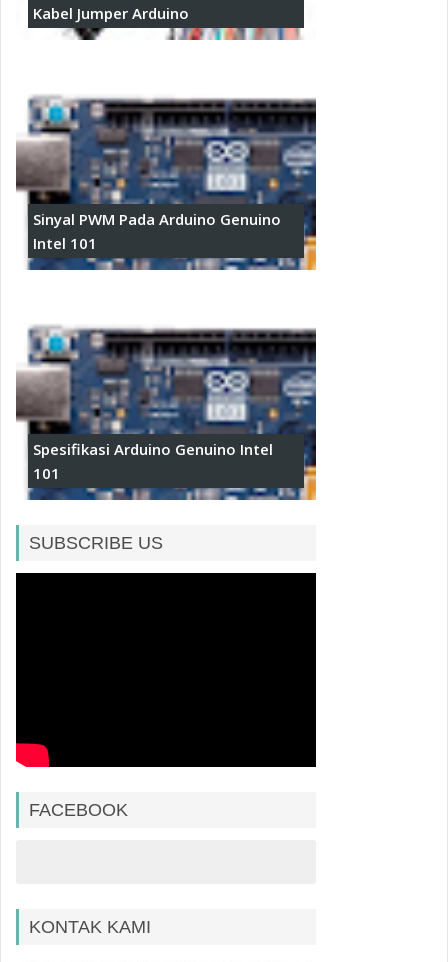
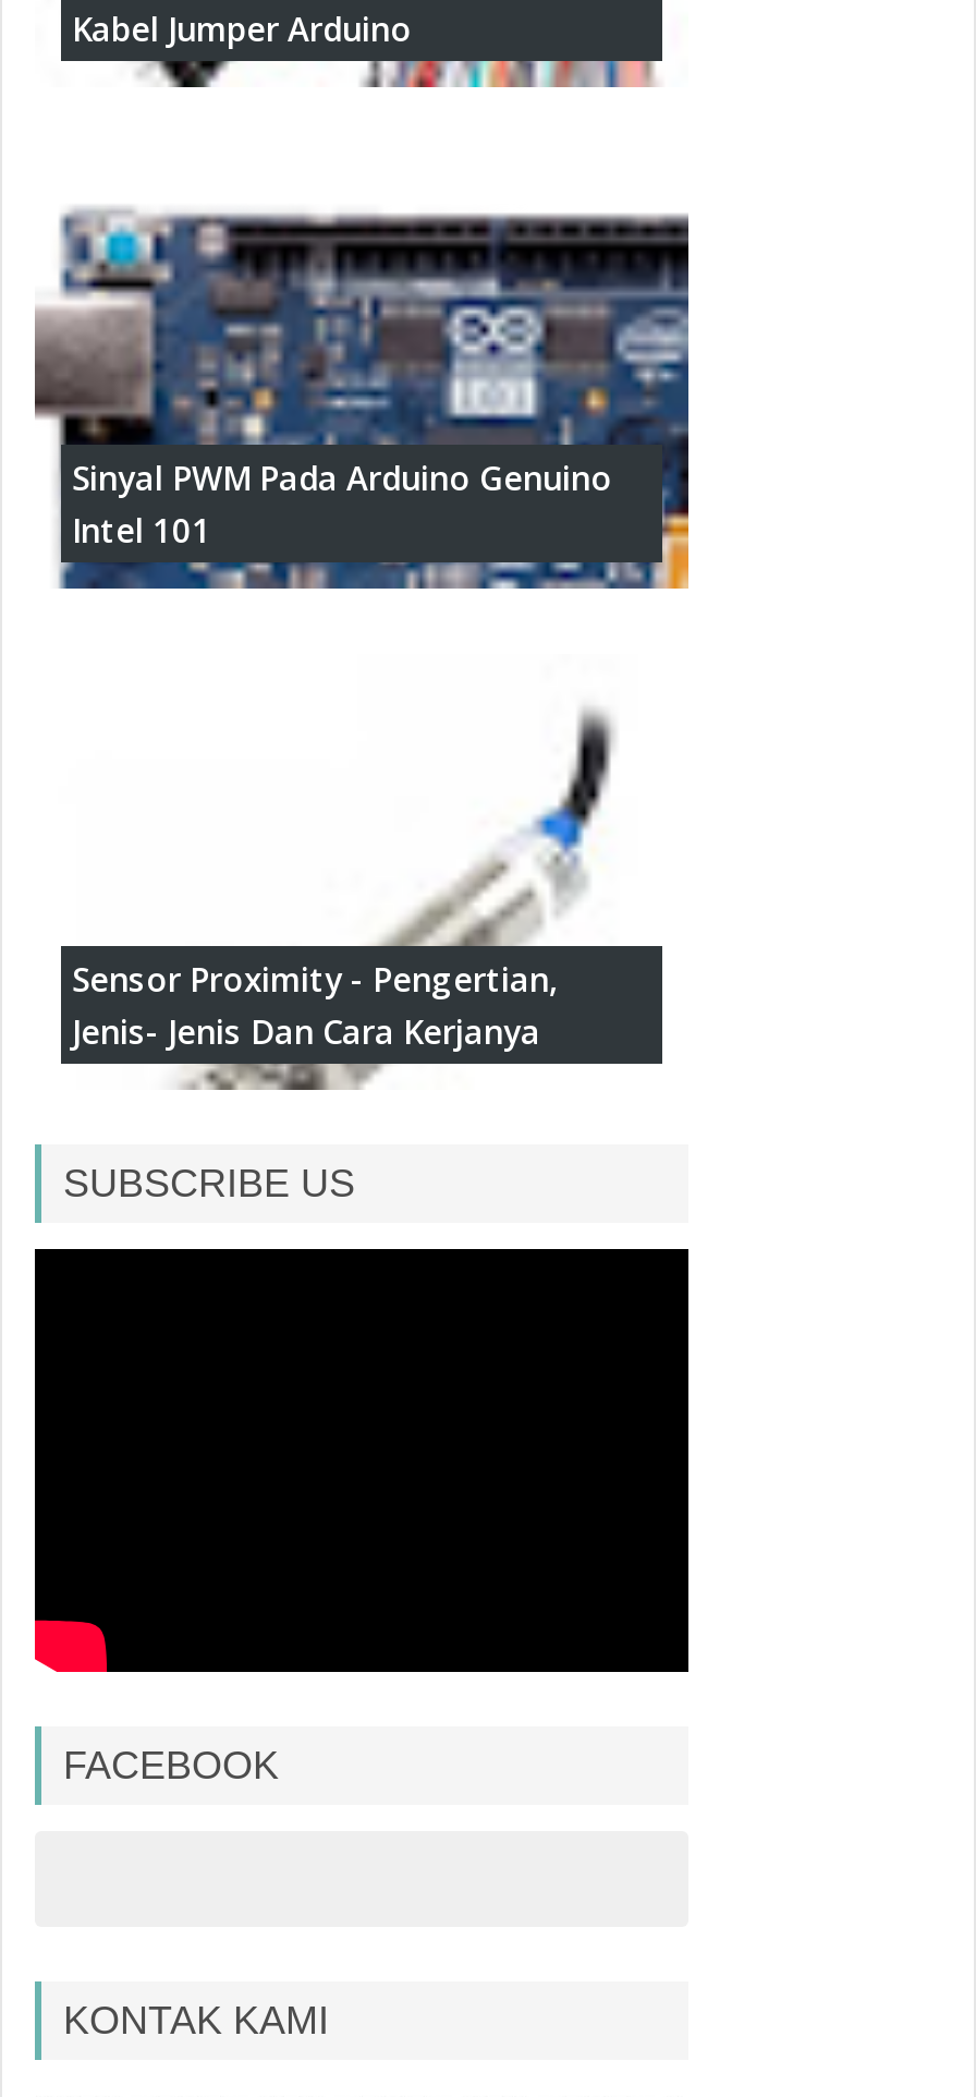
[15,325,317,501] [image] | Spesifikasi Arduino Genuino Intel | 101 -> [35,708,688,1090] [image] | Sensor Proximity - Pengertian, | Jenis- Jenis Dan Cara Kerjanya

